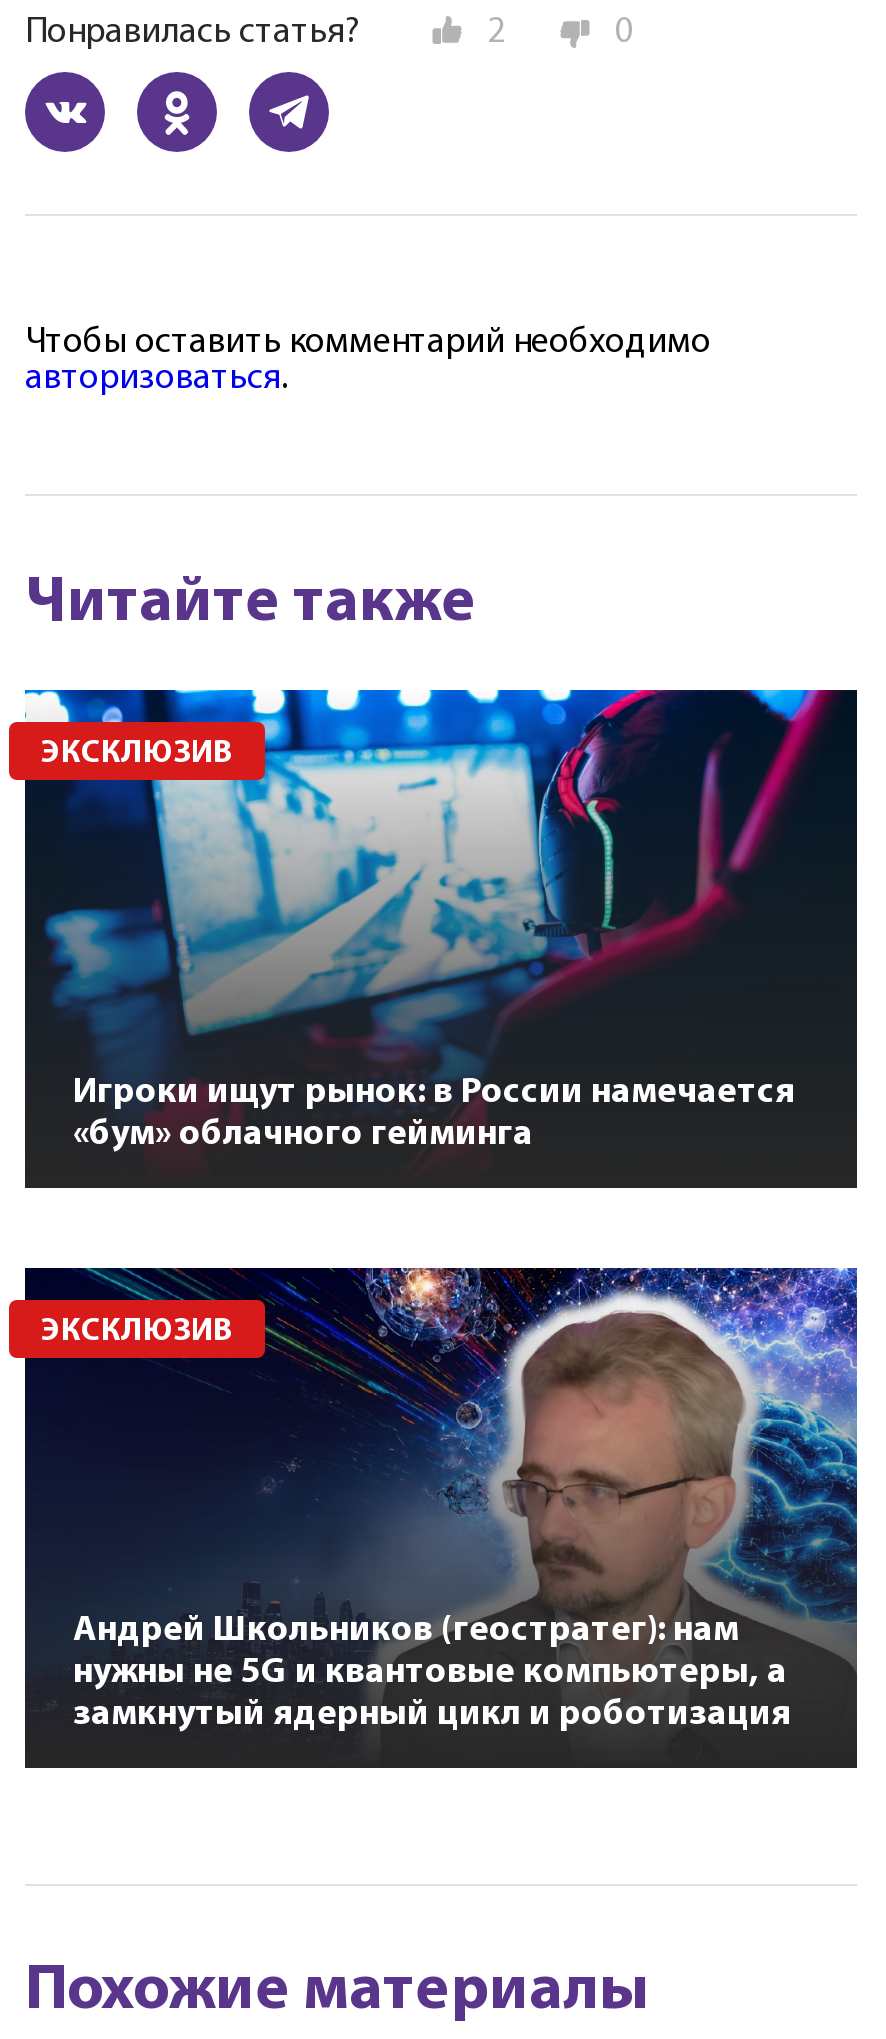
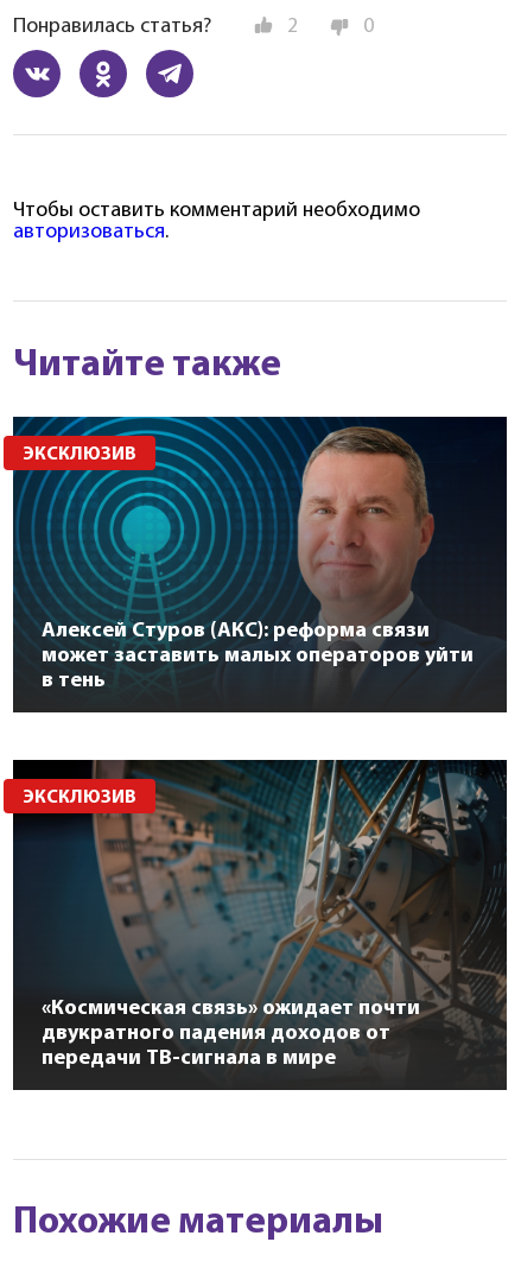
[23,688,837,1154] [image] | Игроки ищут рынок: в России намечается | «бум» облачного гейминга -> [12,416,493,692] [image] | Алексей Стуров (АКС): реформа связи | может заставить малых операторов уйти | в тень
[27,1266,859,1733] [image] | Андрей Школьников (геостратег): нам | нужны не 5G и квантовые компьютеры, а | замкнутый ядерный цикл и роботизация -> [15,759,508,1069] [image] | «Космическая связь» ожидает почти | двукратного падения доходов от | передачи ТВ-сигнала в мире

